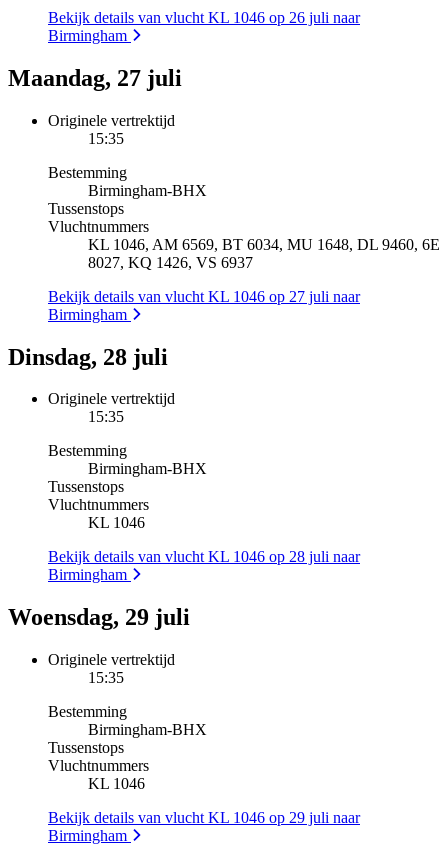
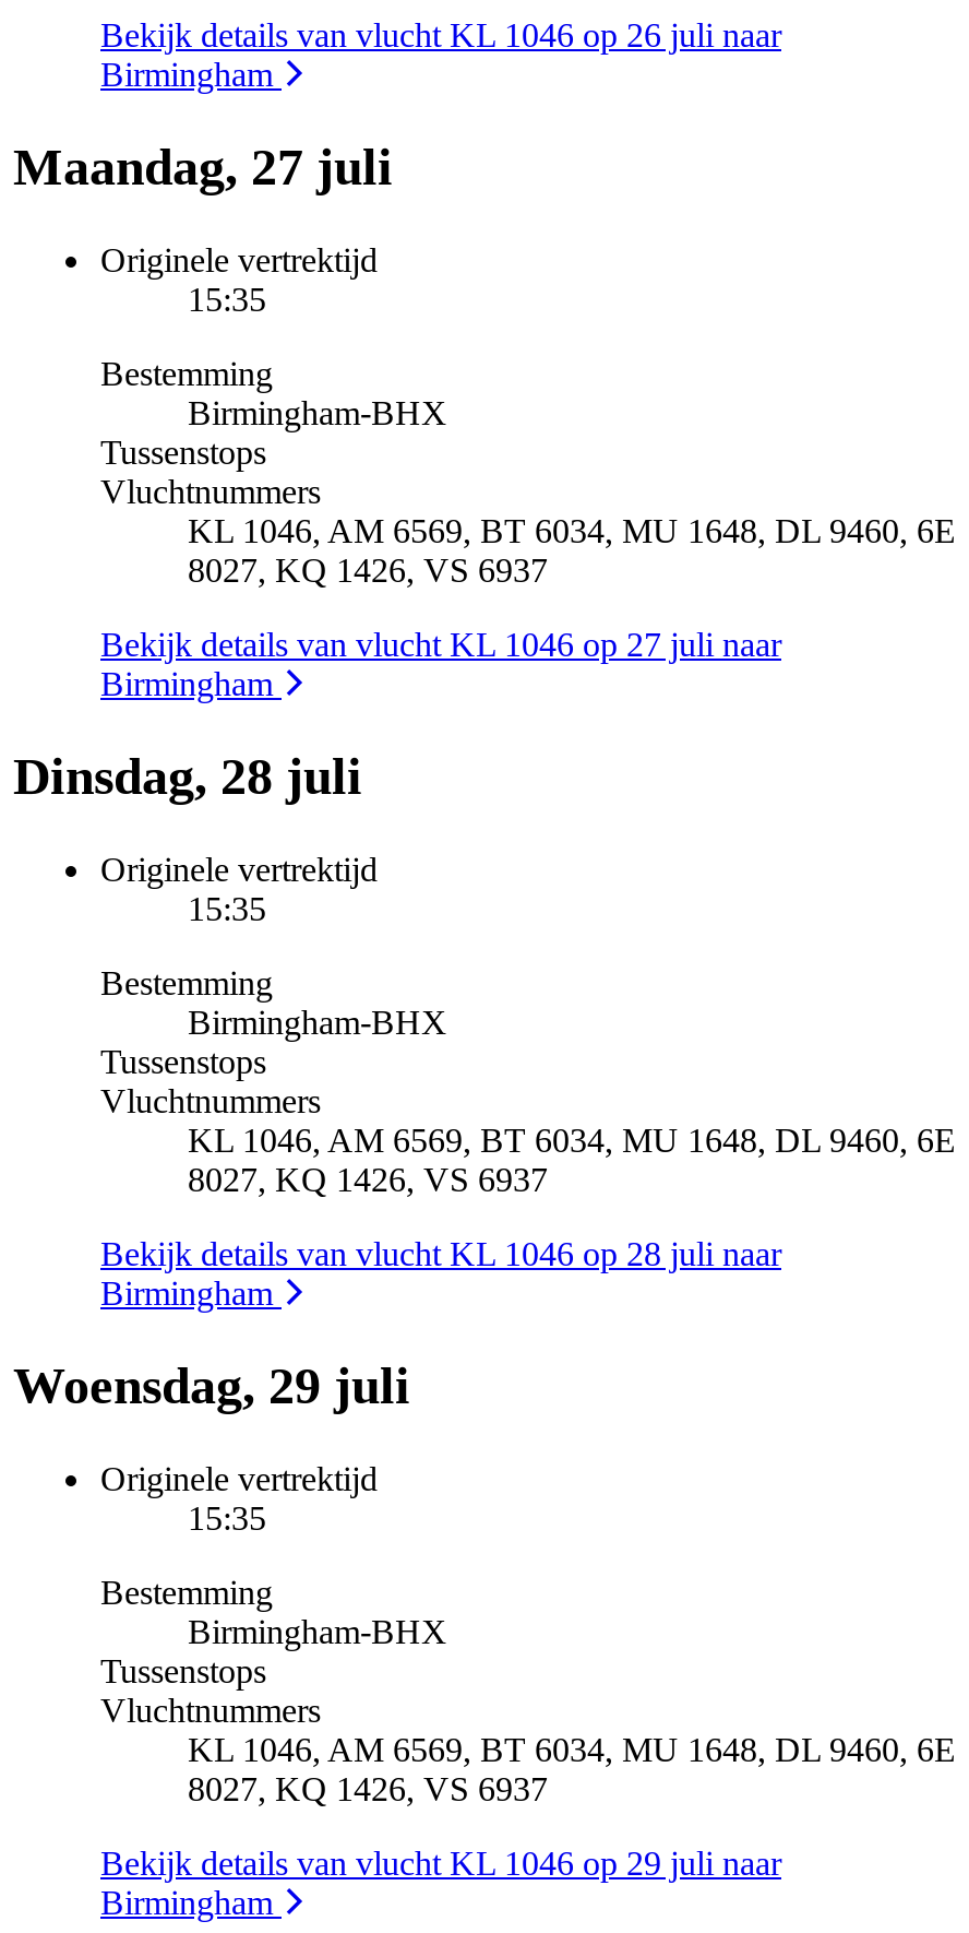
[88,514,145,531] KL 1046 -> [188,1121,956,1198] KL 1046, AM 6569, BT 6034, MU 1648, DL 9460, 6E | 8027, KQ 1426, VS 6937
[88,775,145,792] KL 1046 -> [188,1730,956,1807] KL 1046, AM 6569, BT 6034, MU 1648, DL 9460, 6E | 8027, KQ 1426, VS 6937

